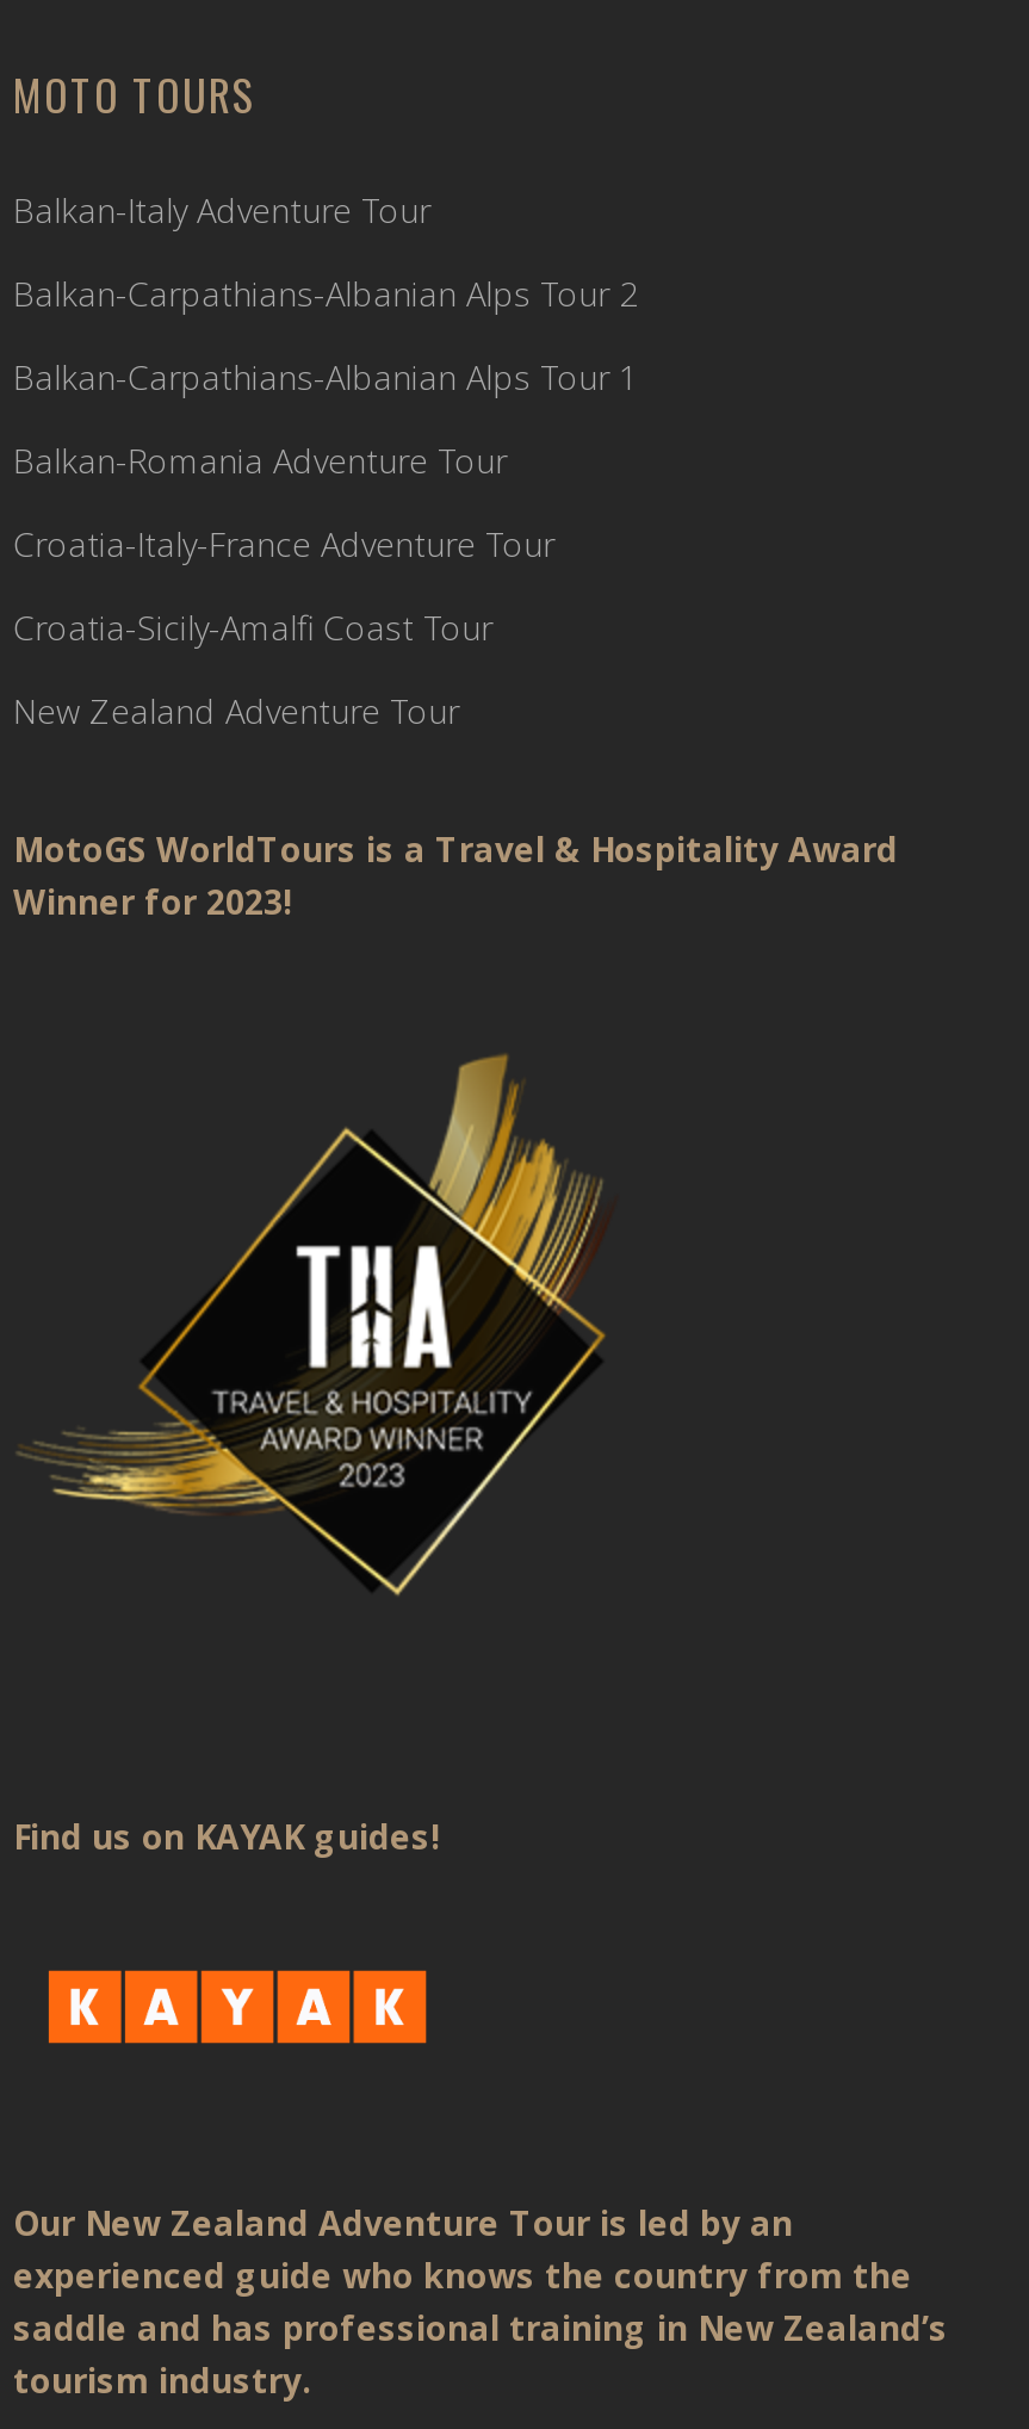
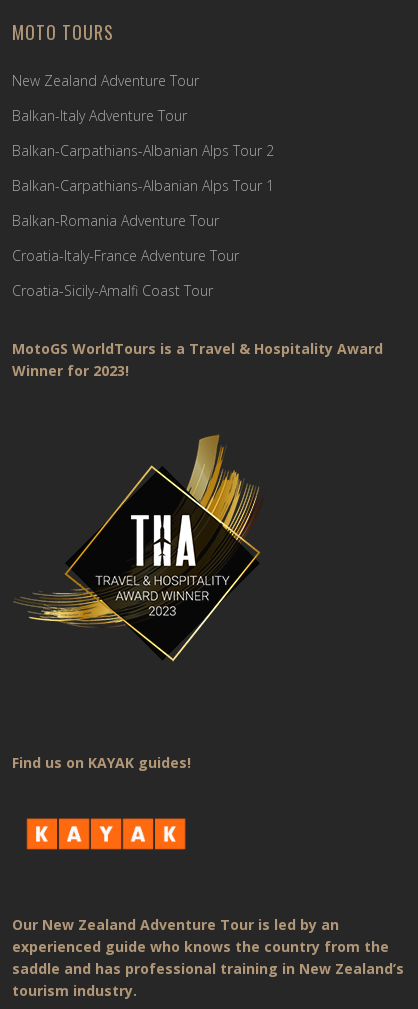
moved [13,187,638,649] -> [12,106,274,300]: Balkan-Italy Adventure Tour | Balkan-Carpathians-Albanian Alps Tour 2 | Balkan-Carpathians-Albanian Alps Tour 1 | Balkan-Romania Adventure Tour | Croatia-Italy-France Adventure Tour | Croatia-Sicily-Amalfi Coast Tour
moved [13,688,459,733] -> [12,71,199,90]: New Zealand Adventure Tour

